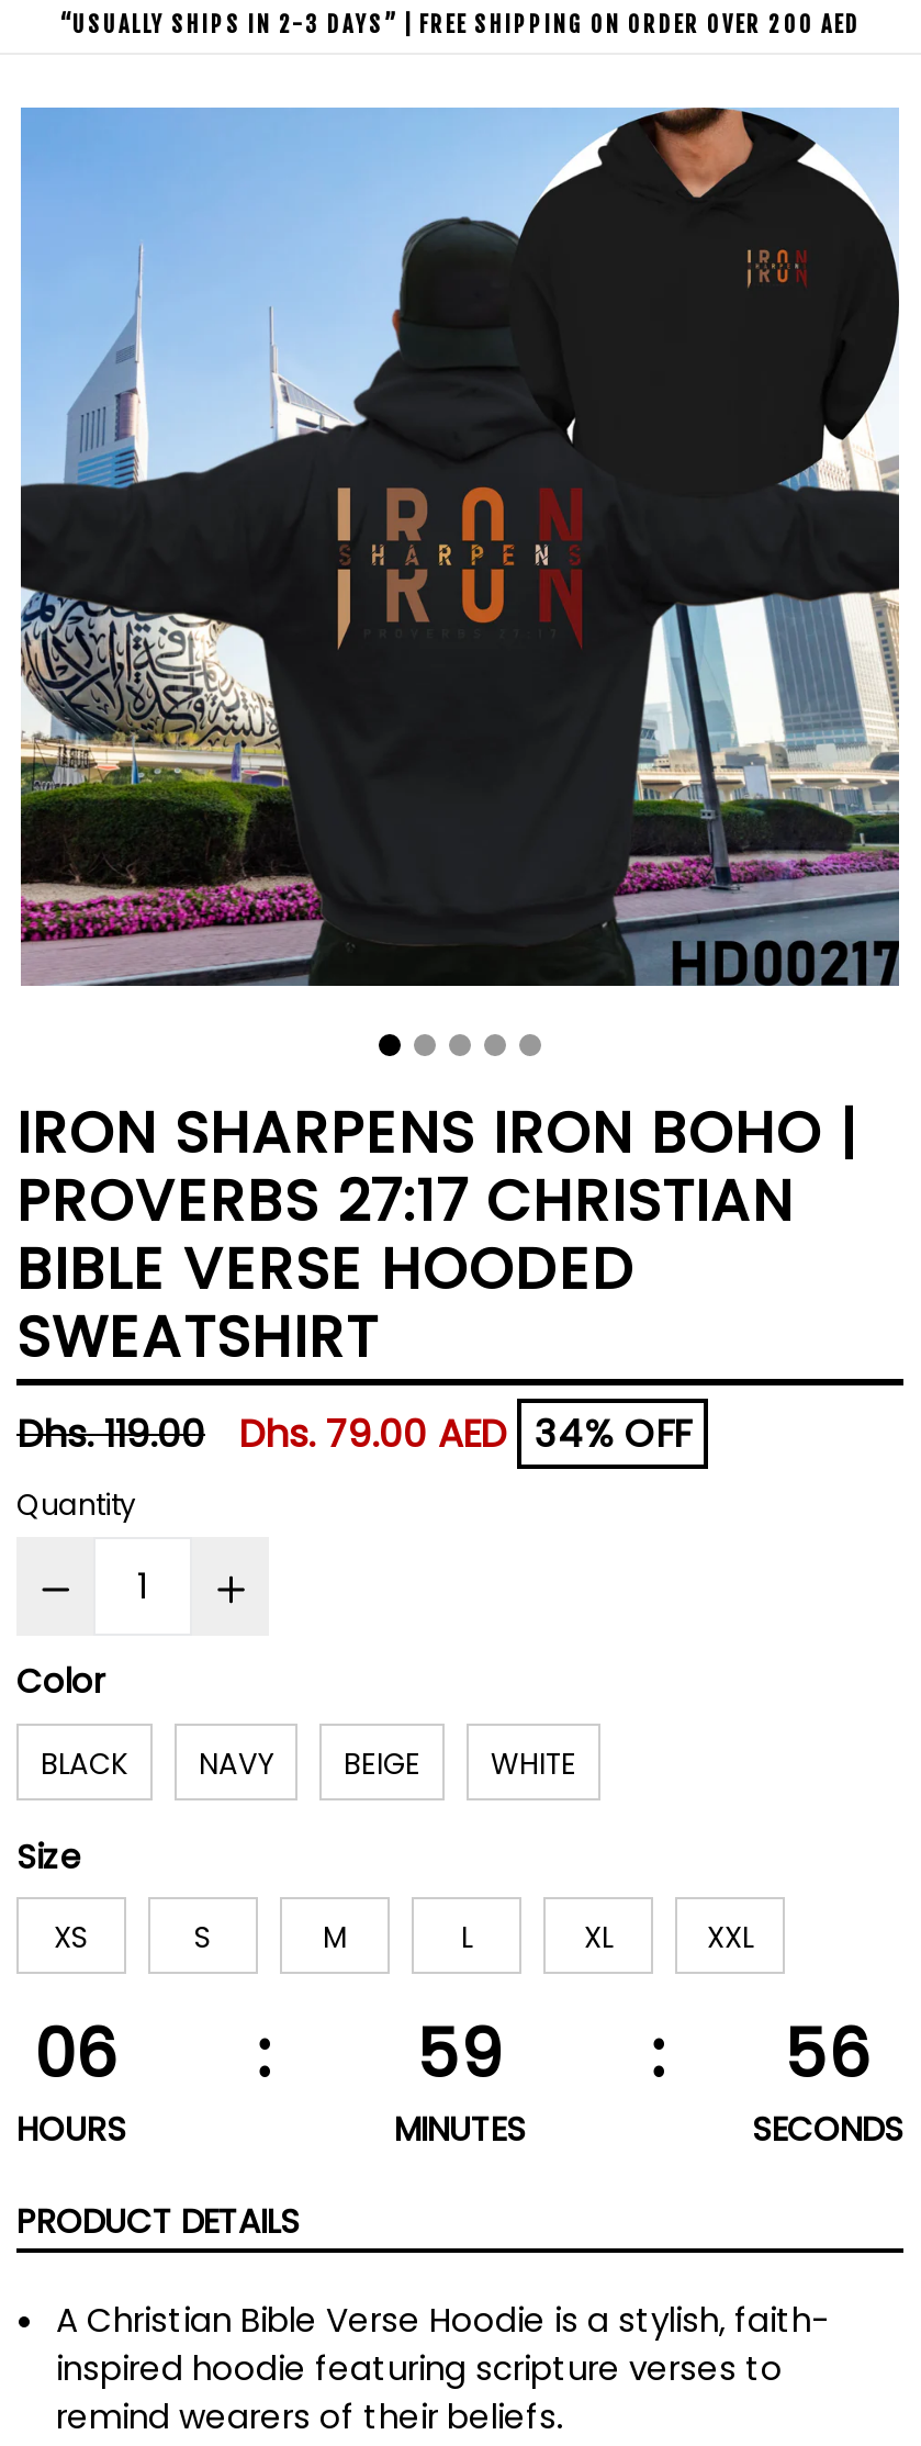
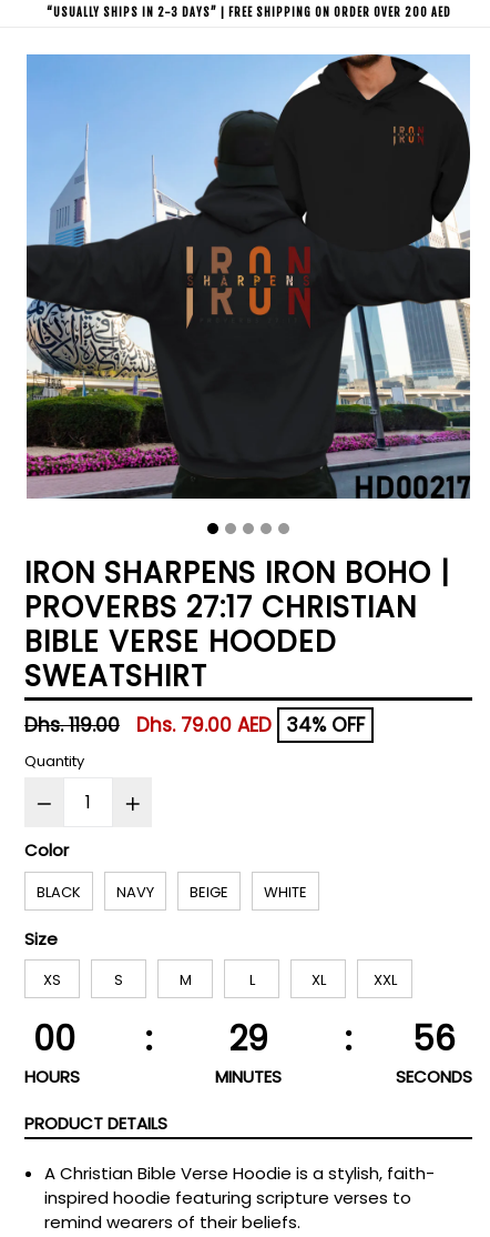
[34,2009,117,2101] 06 -> [33,1016,75,1063] 00
[417,2009,503,2101] 59 -> [228,1016,268,1063] 29

